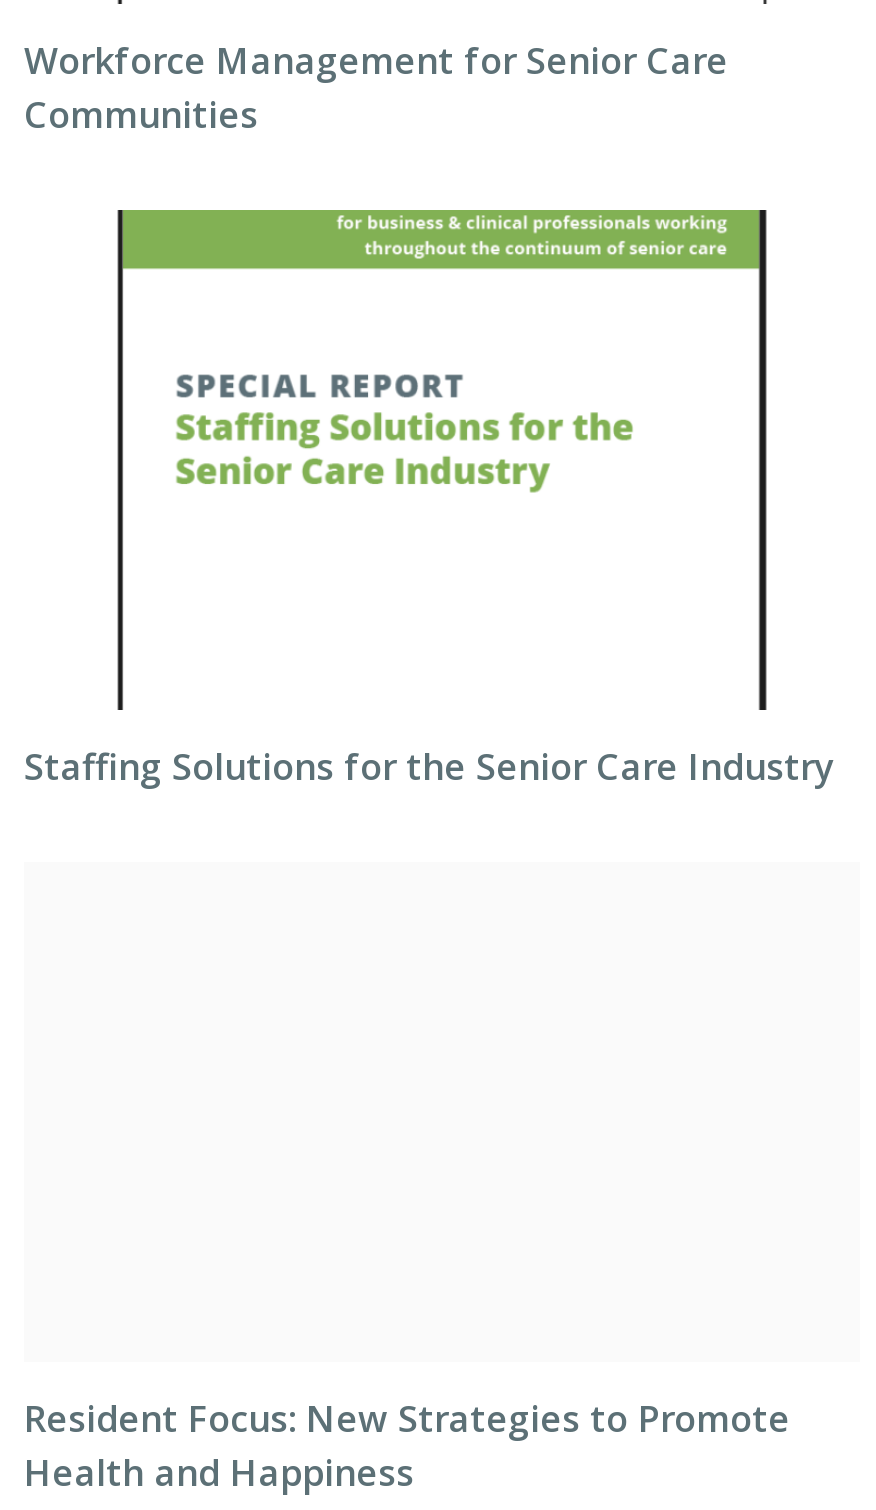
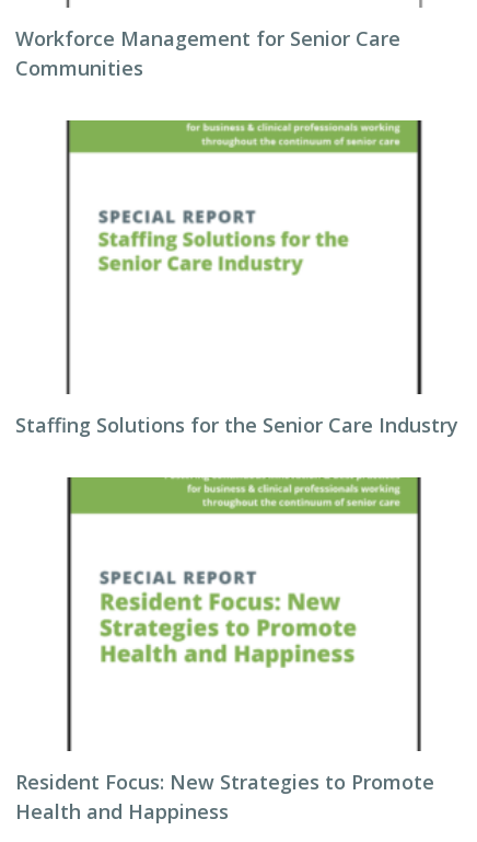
none -> [66,476,422,752] [image]

